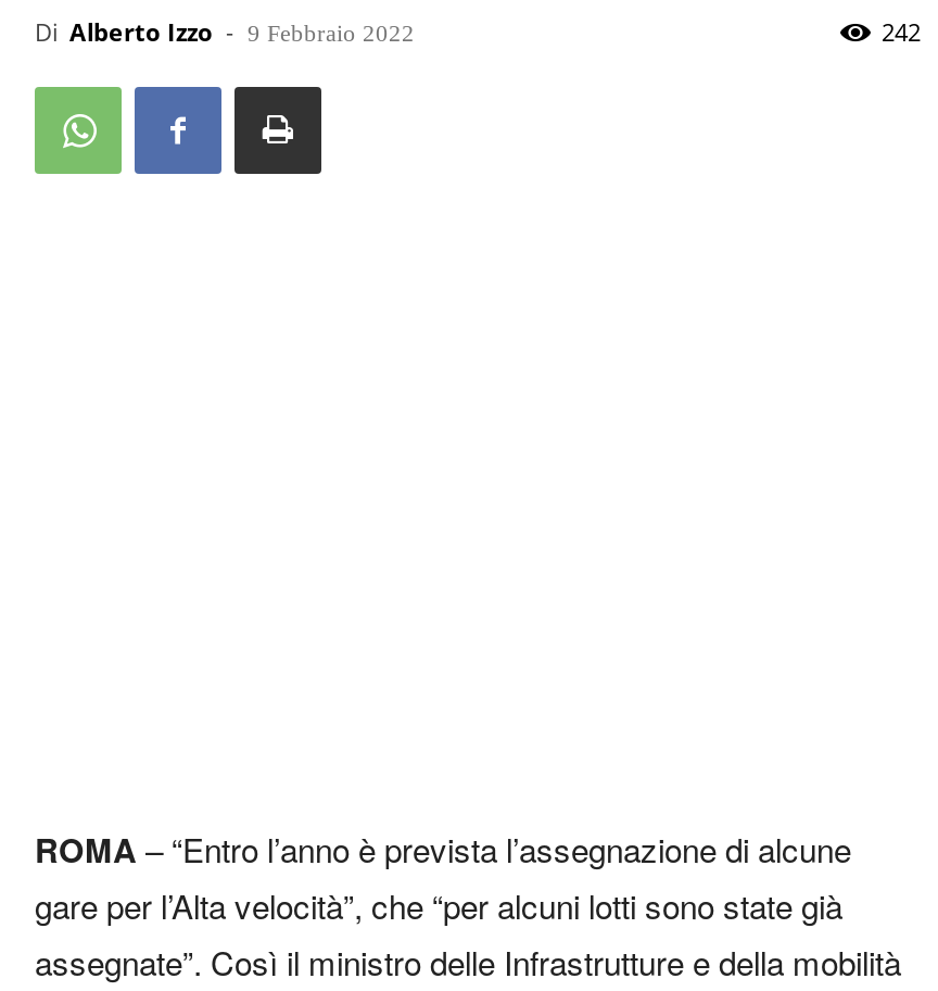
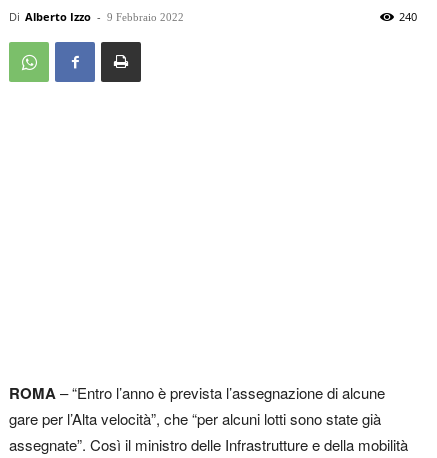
[882,15,921,48] 242 -> [399,9,417,24] 240

